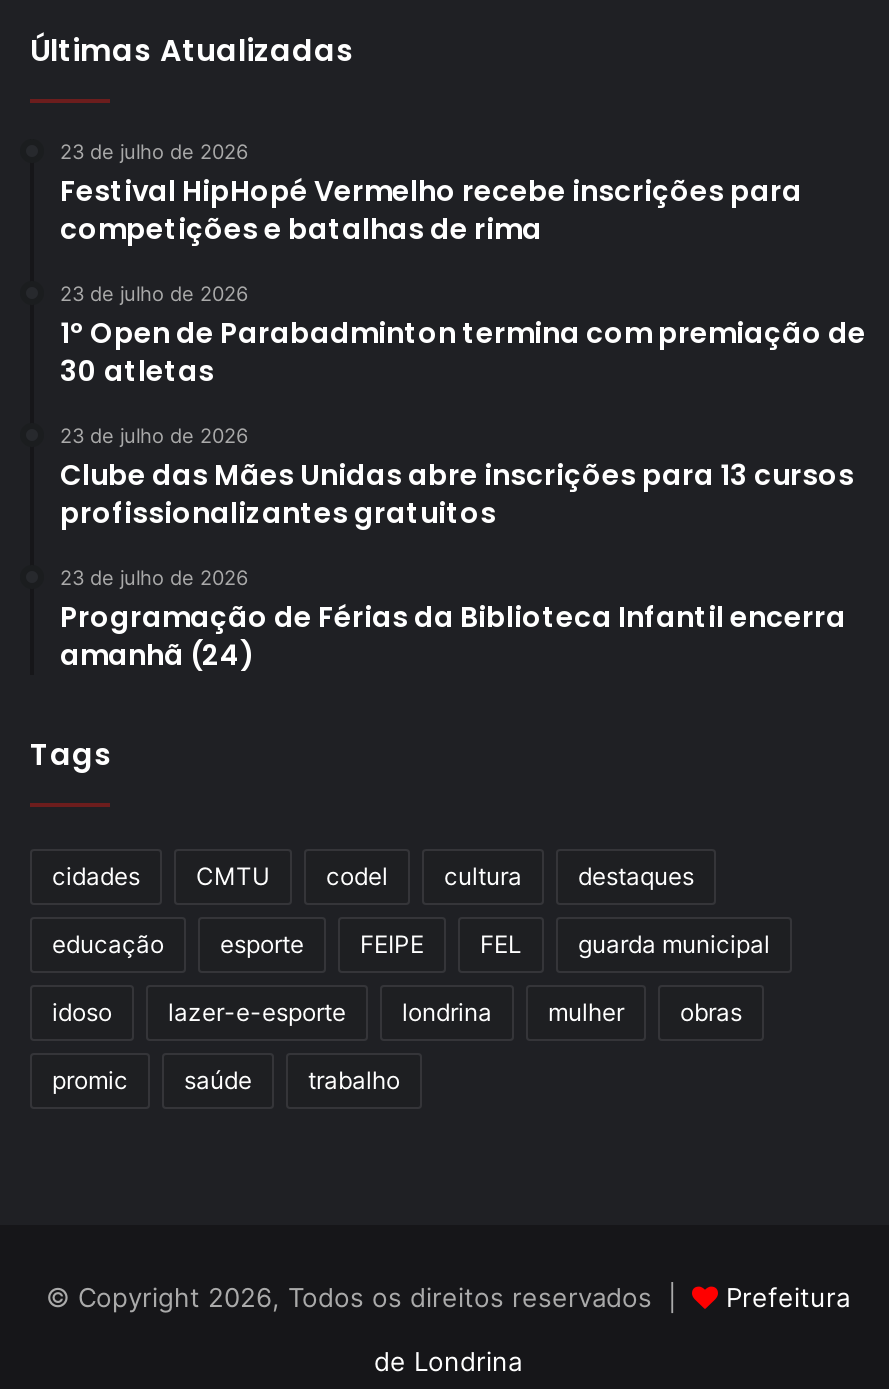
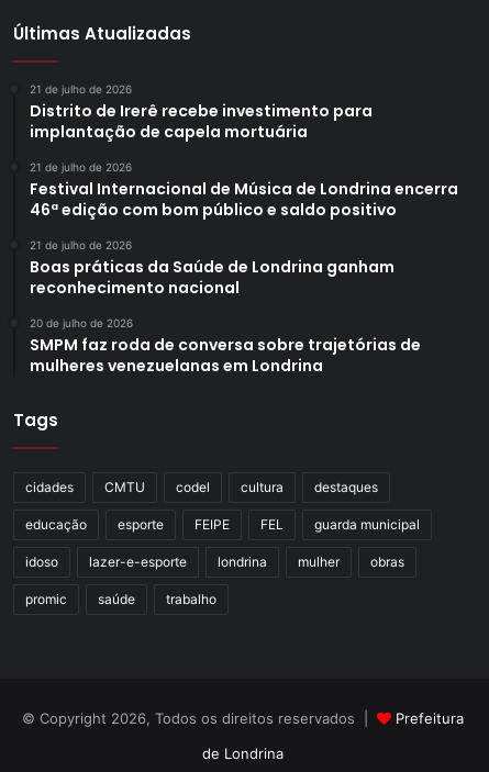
[60,139,802,249] 23 de julho de 2026 | Festival HipHopé Vermelho recebe inscrições para | competições e batalhas de rima -> [30,83,373,143] 21 de julho de 2026 | Distrito de Irerê recebe investimento para | implantação de capela mortuária
[60,281,866,391] 23 de julho de 2026 | 1º Open de Parabadminton termina com premiação de | 30 atletas -> [30,161,458,221] 21 de julho de 2026 | Festival Internacional de Música de Londrina encerra | 46ª edição com bom público e saldo positivo
[60,423,854,533] 23 de julho de 2026 | Clube das Mães Unidas abre inscrições para 13 cursos | profissionalizantes gratuitos -> [30,239,394,299] 21 de julho de 2026 | Boas práticas da Saúde de Londrina ganham | reconhecimento nacional
[60,565,846,675] 23 de julho de 2026 | Programação de Férias da Biblioteca Infantil encerra | amanhã (24) -> [30,316,421,377] 20 de julho de 2026 | SMPM faz roda de conversa sobre trajetórias de | mulheres venezuelanas em Londrina

